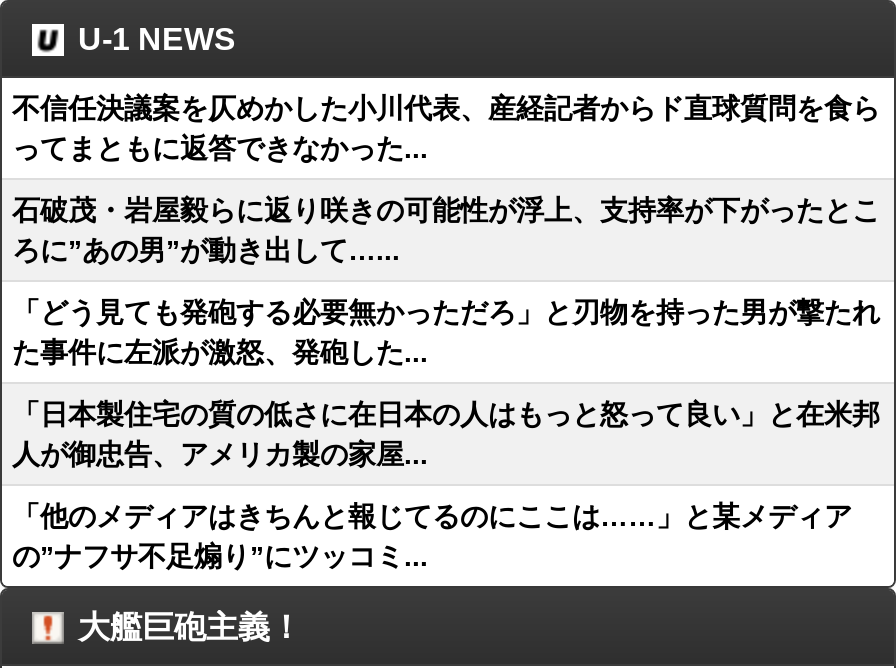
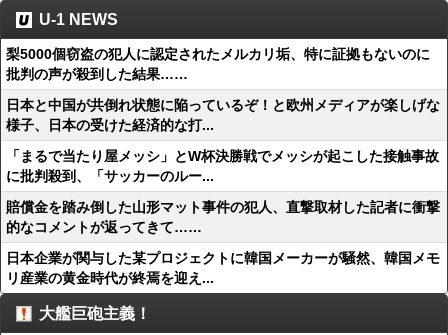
[12,92,880,164] 不信任決議案を仄めかした小川代表、産経記者からド直球質問を食ら | ってまともに返答できなかった... -> [6,46,430,82] 梨5000個窃盗の犯人に認定されたメルカリ垢、特に証拠もないのに | 批判の声が殺到した結果……
[12,194,880,266] 石破茂・岩屋毅らに返り咲きの可能性が浮上、支持率が下がったとこ | ろに”あの男”が動き出して…... -> [6,97,440,133] 日本と中国が共倒れ状態に陥っているぞ！と欧州メディアが楽しげな | 様子、日本の受けた経済的な打...
[12,296,880,368] 「どう見ても発砲する必要無かっただろ」と刃物を持った男が撃たれ | た事件に左派が激怒、発砲した... -> [6,148,439,184] 「まるで当たり屋メッシ」とW杯決勝戦でメッシが起こした接触事故 | に批判殺到、「サッカーのルー...
[12,398,880,470] 「日本製住宅の質の低さに在日本の人はもっと怒って良い」と在米邦 | 人が御忠告、アメリカ製の家屋... -> [6,199,440,235] 賠償金を踏み倒した山形マット事件の犯人、直撃取材した記者に衝撃 | 的なコメントが返ってきて……
[12,500,852,572] 「他のメディアはきちんと報じてるのにここは……」と某メディア | の”ナフサ不足煽り”にツッコミ... -> [6,250,440,286] 日本企業が関与した某プロジェクトに韓国メーカーが騒然、韓国メモ | リ産業の黄金時代が終焉を迎え...

